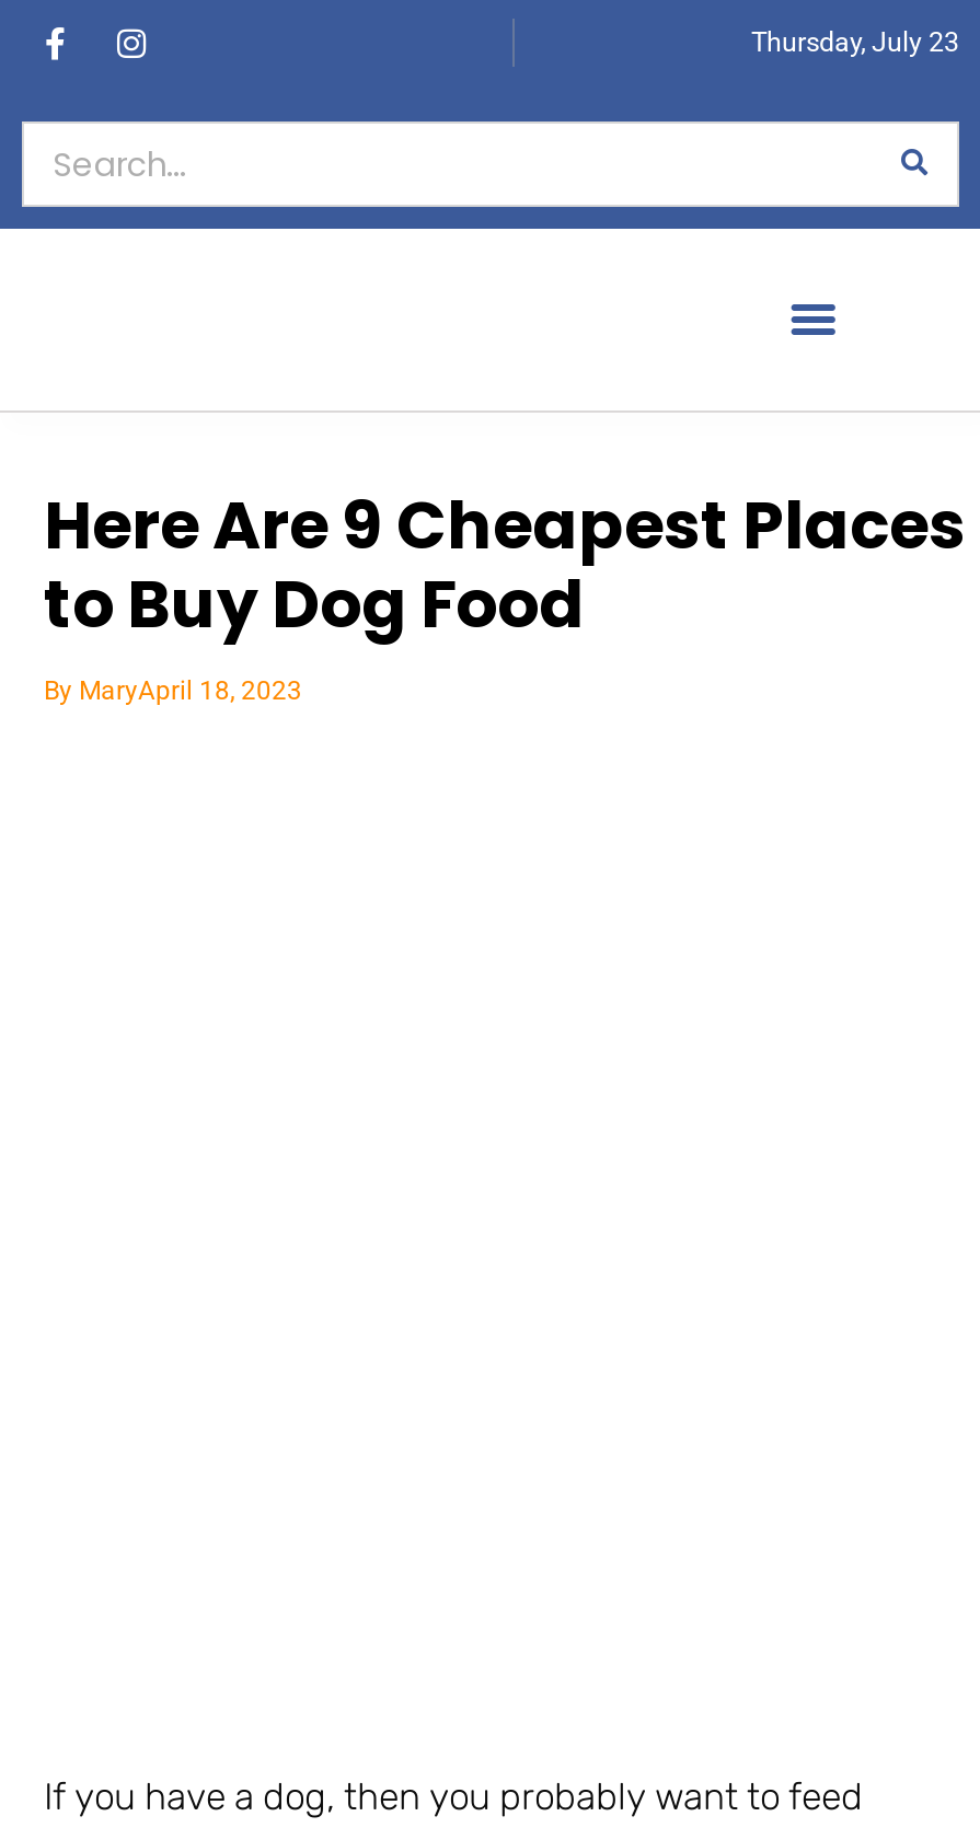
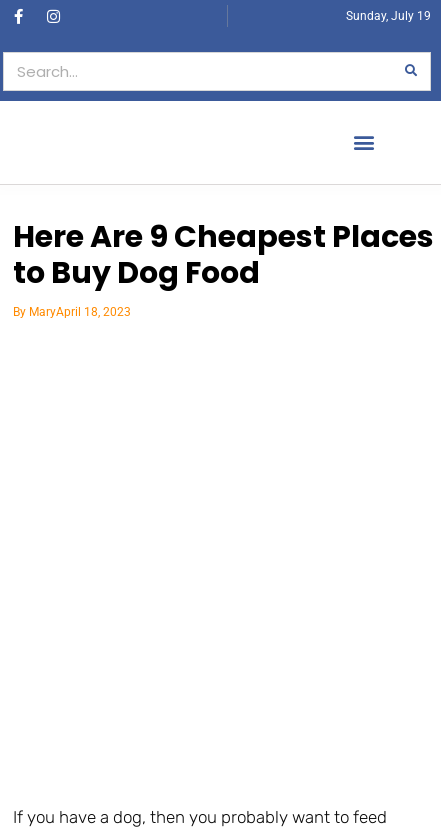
[751,28,959,58] Thursday, July 23 -> [346,9,431,23] Sunday, July 19

